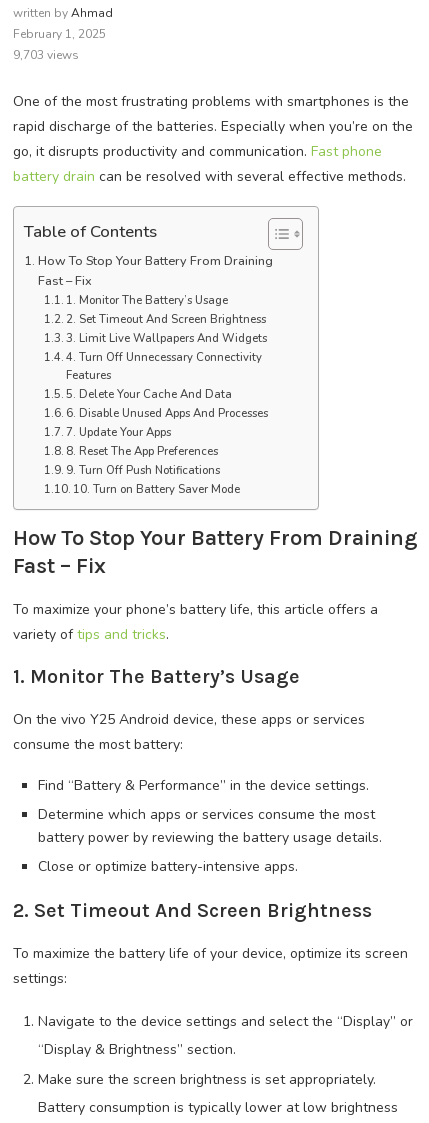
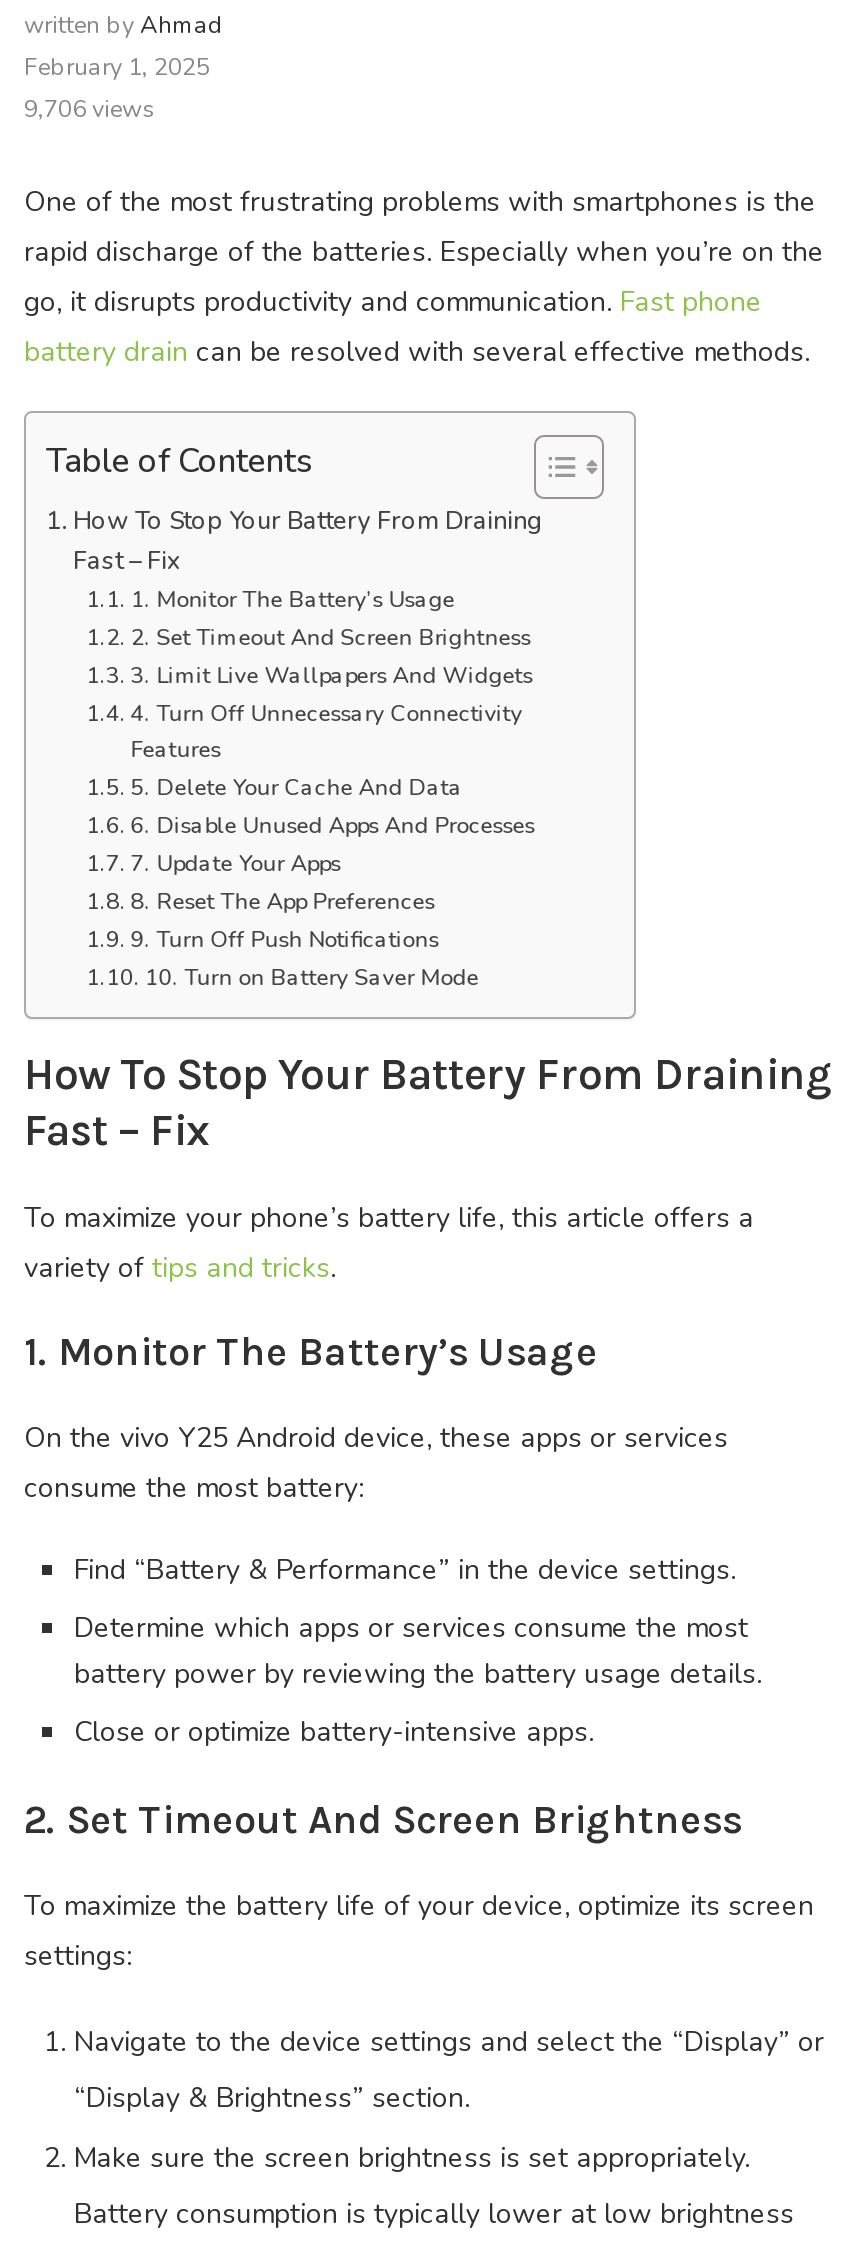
[13,47,79,63] 9,703 views -> [24,93,156,125] 9,706 views

